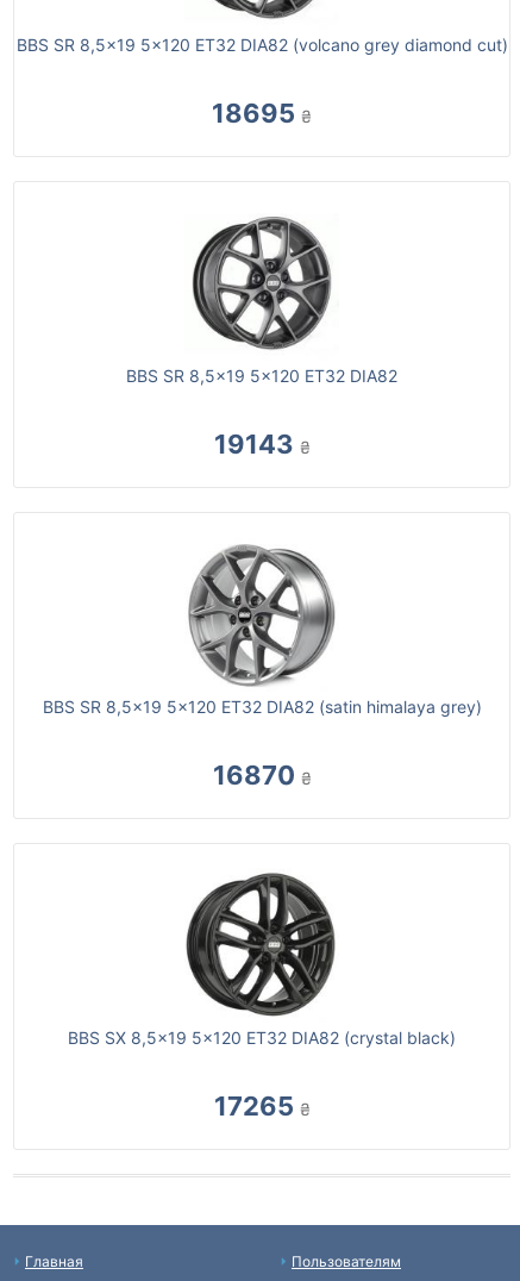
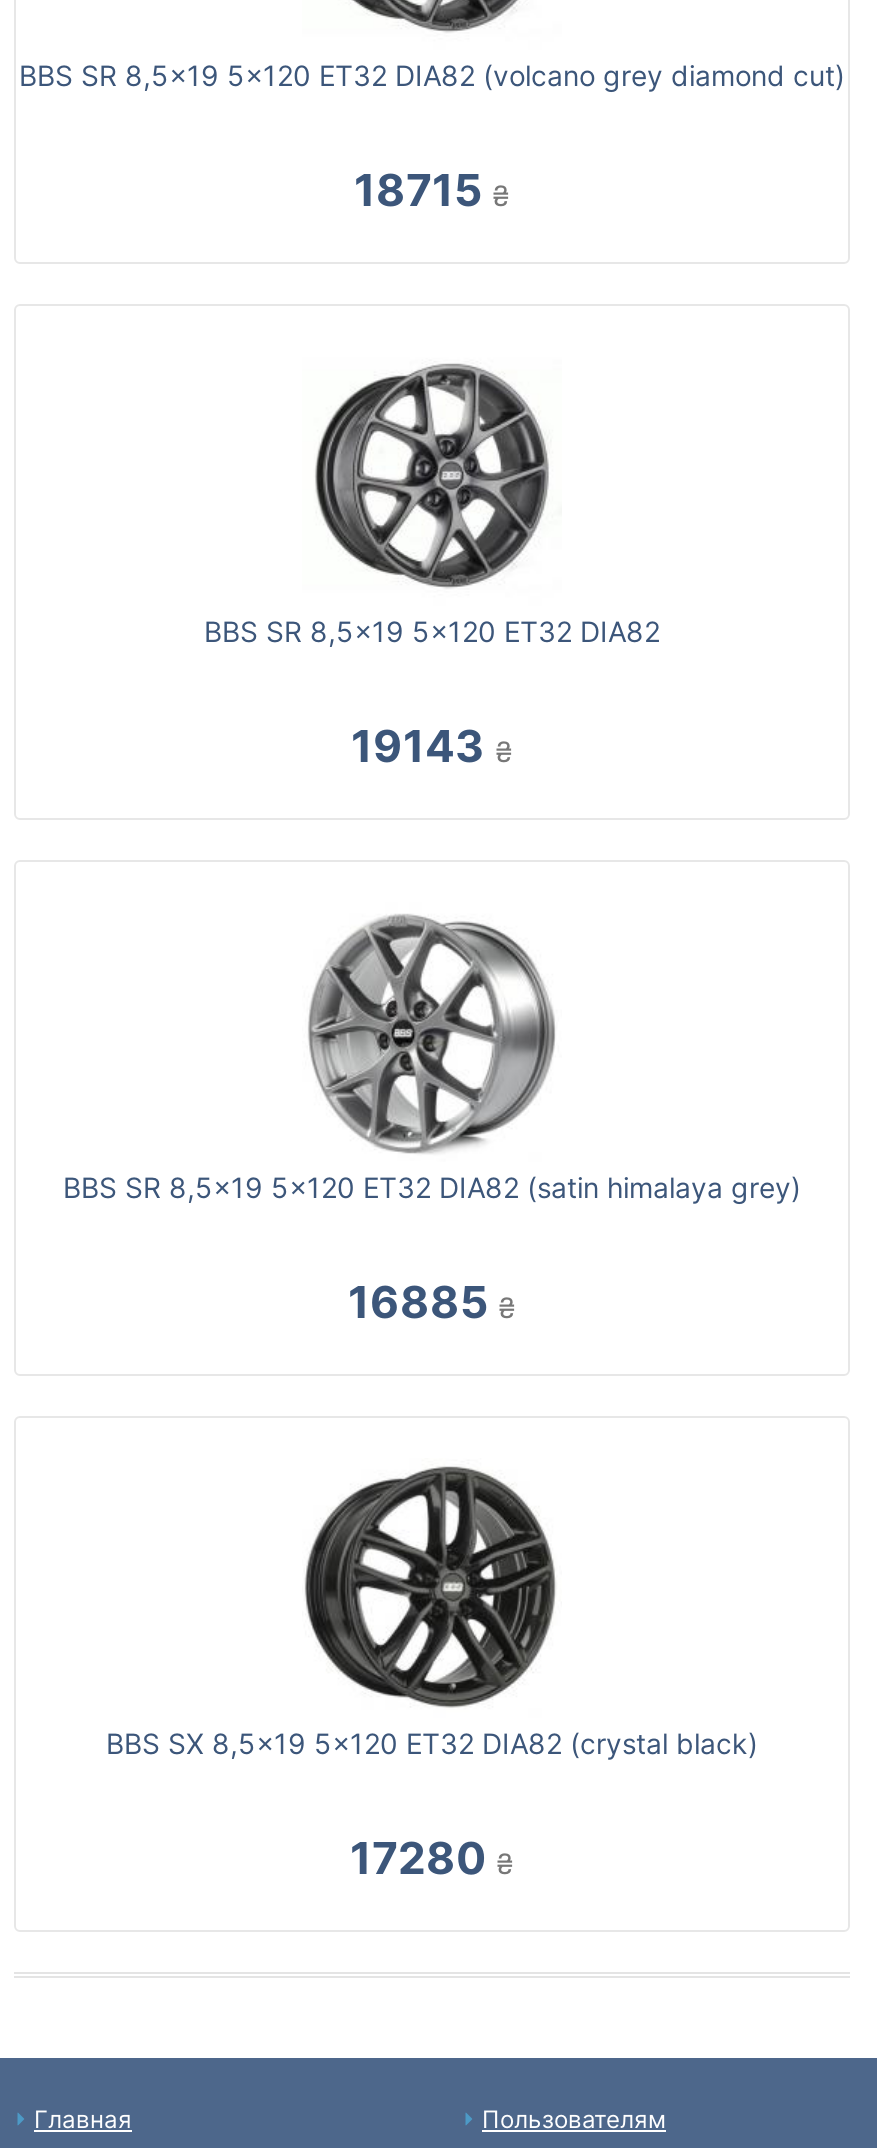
[212,98,312,129] 18695 ₴ -> [354,164,510,216] 18715 ₴
[212,760,311,791] 16870 ₴ -> [348,1276,516,1328] 16885 ₴
[214,1091,310,1121] 17265 ₴ -> [350,1832,514,1884] 17280 ₴

